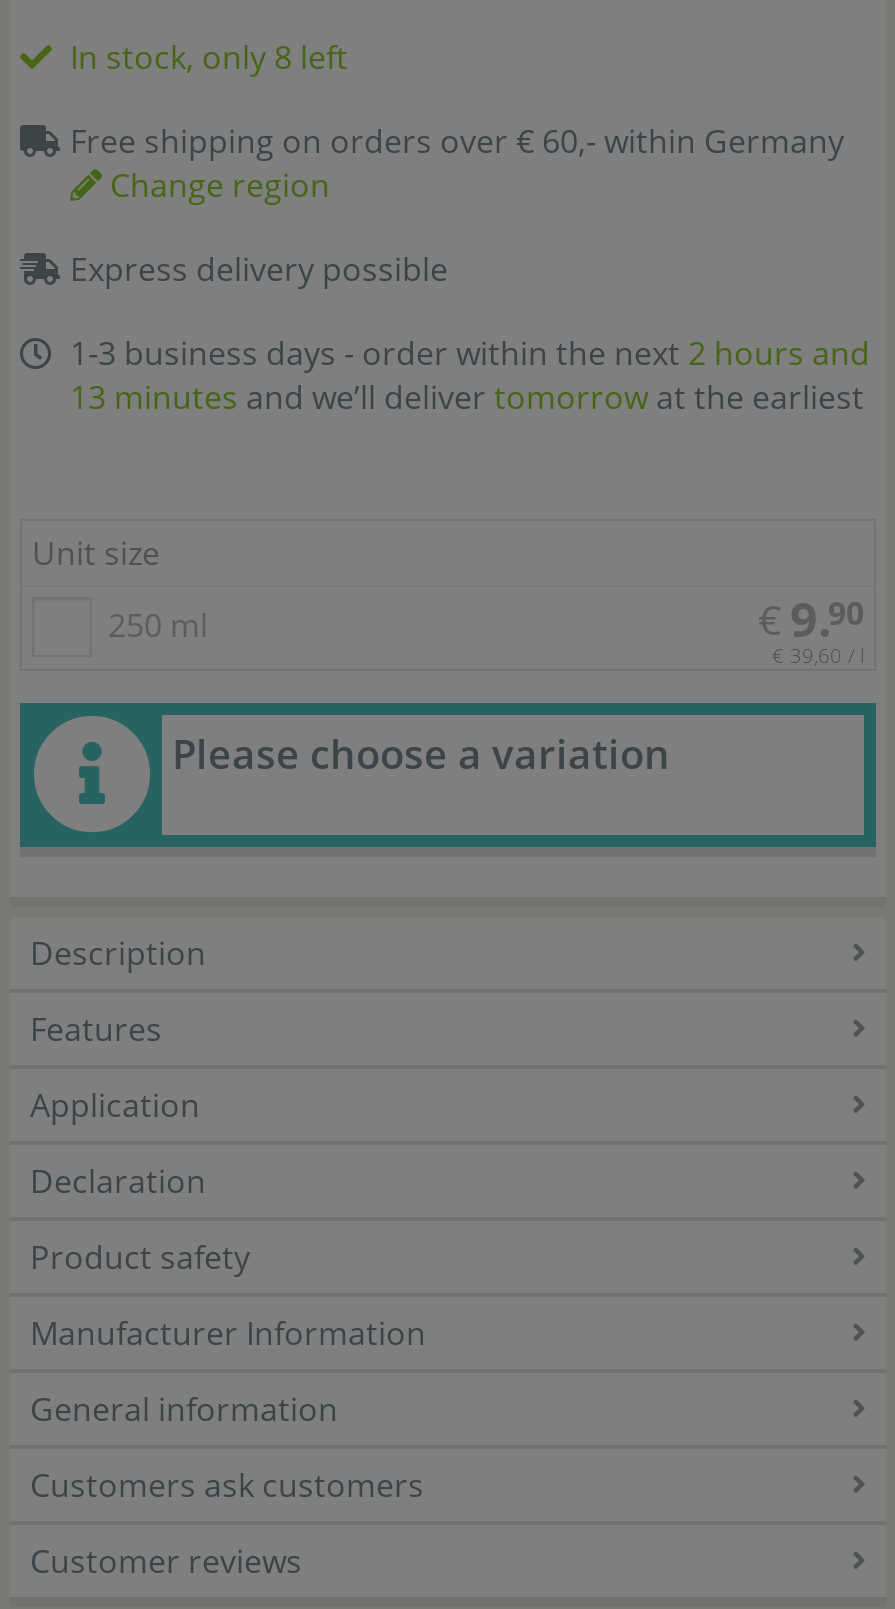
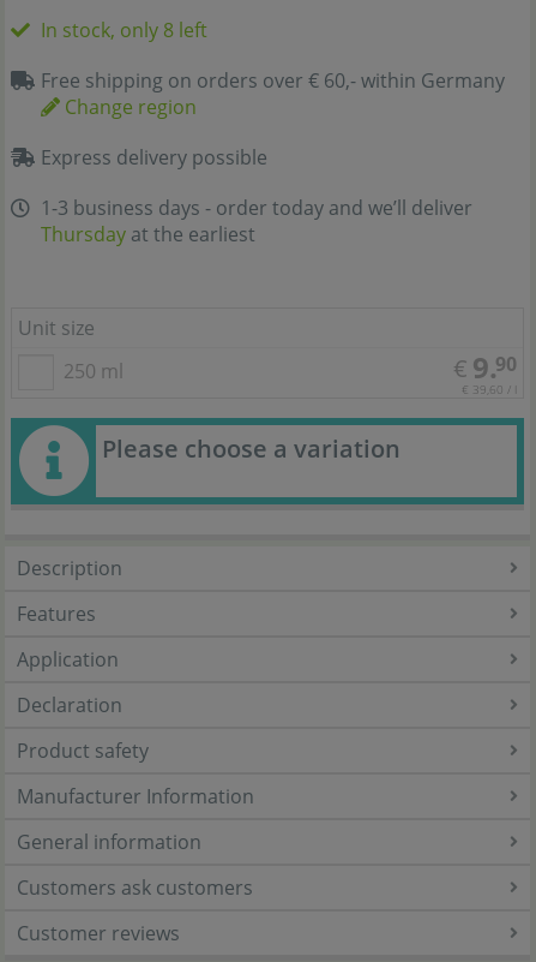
[70,331,870,419] 1-3 business days - order within the next 2 hours and | 13 minutes and we’ll deliver tomorrow at the earliest -> [41,195,472,247] 1-3 business days - order today and we’ll deliver | Thursday at the earliest

